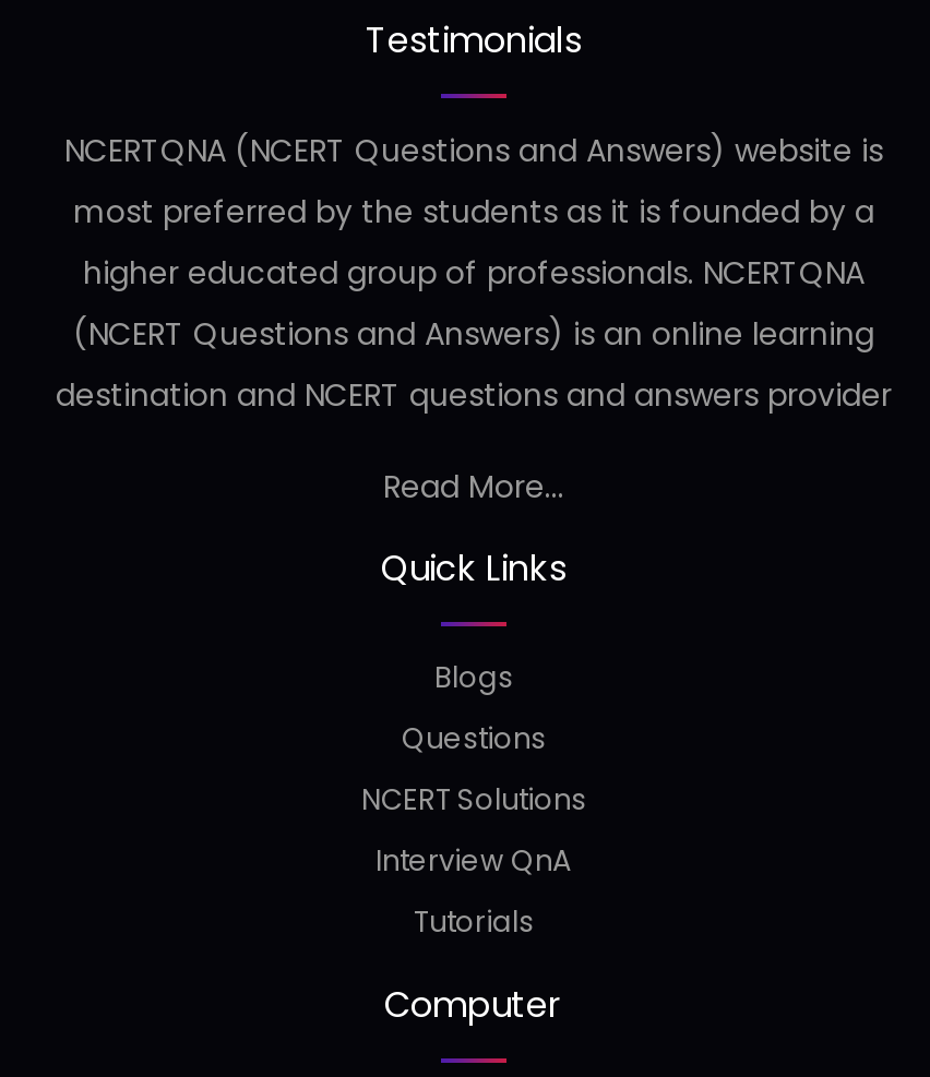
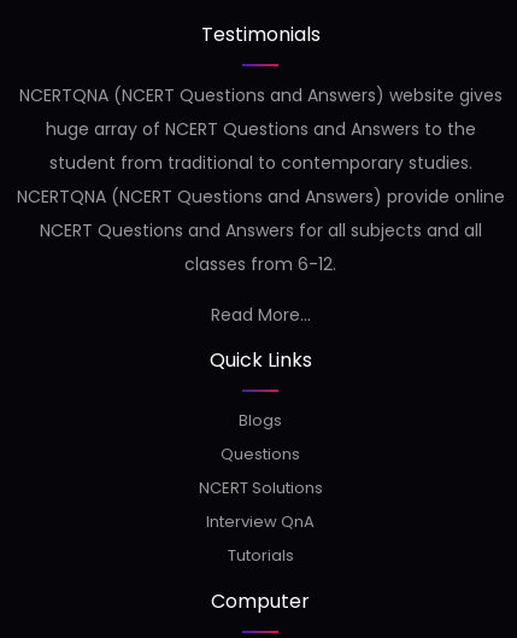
[56,129,892,417] NCERTQNA (NCERT Questions and Answers) website is | most preferred by the students as it is founded by a | higher educated group of professionals. NCERTQNA | (NCERT Questions and Answers) is an online learning | destination and NCERT questions and answers provider -> [16,84,504,277] NCERTQNA (NCERT Questions and Answers) website gives | huge array of NCERT Questions and Answers to the | student from traditional to contemporary studies. | NCERTQNA (NCERT Questions and Answers) provide online | NCERT Questions and Answers for all subjects and all | classes from 6-12.

